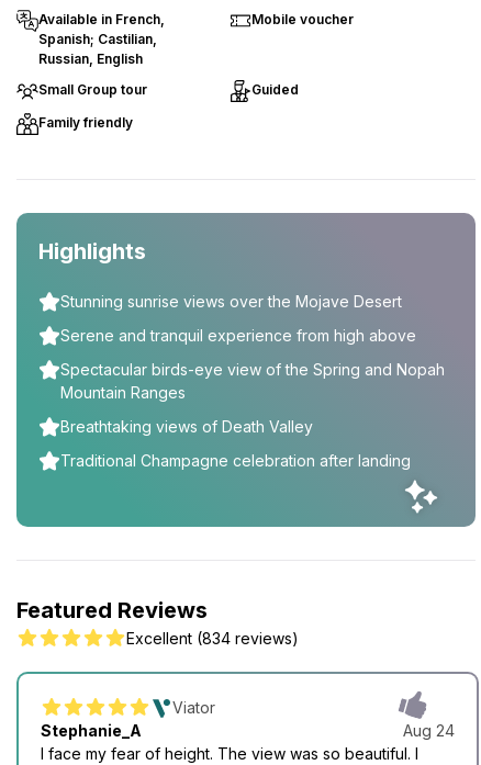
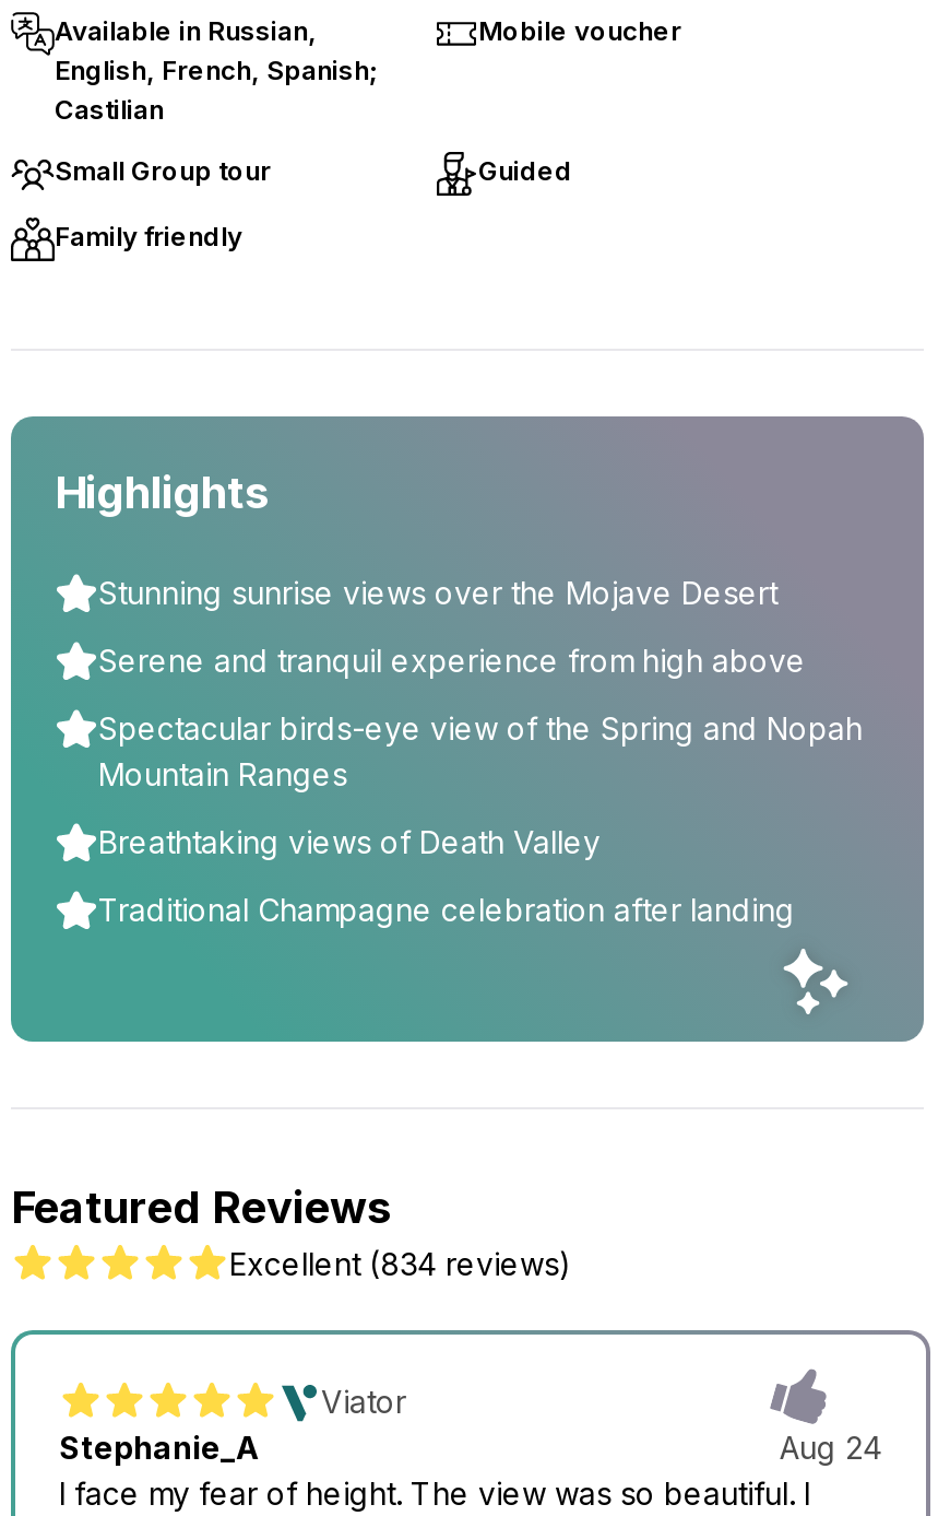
[38,11,165,67] Available in French, | Spanish; Castilian, | Russian, English -> [55,14,378,126] Available in Russian, | English, French, Spanish; | Castilian

